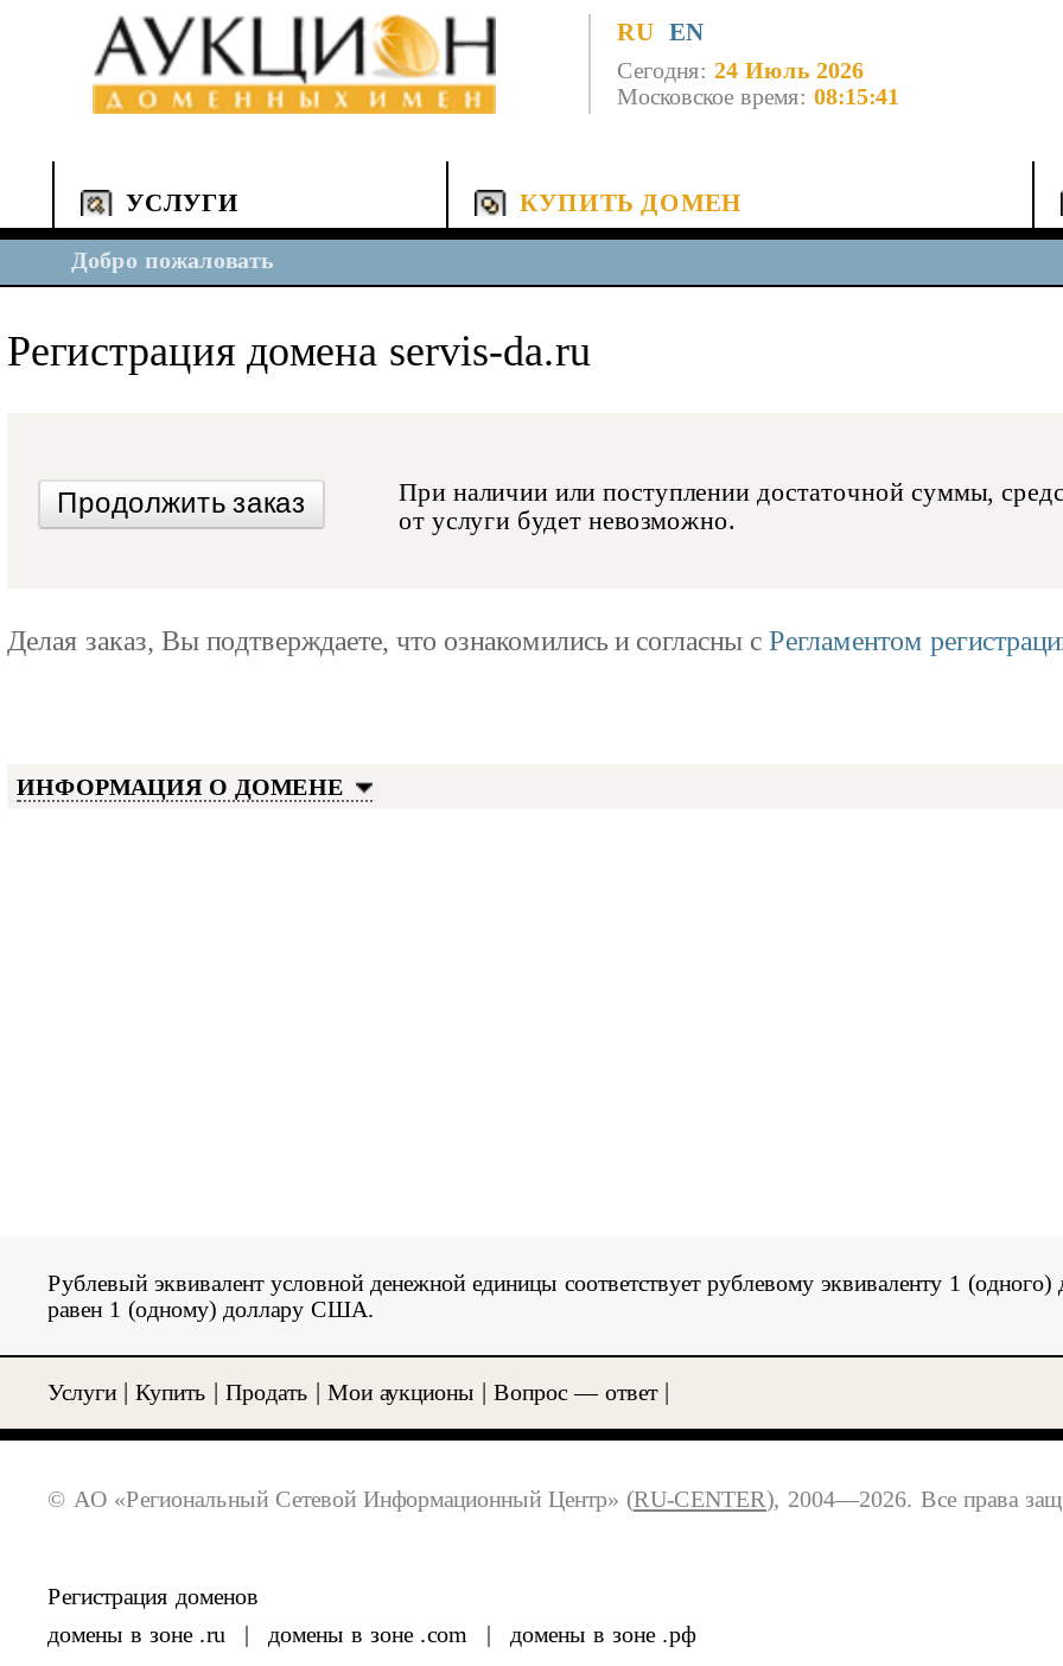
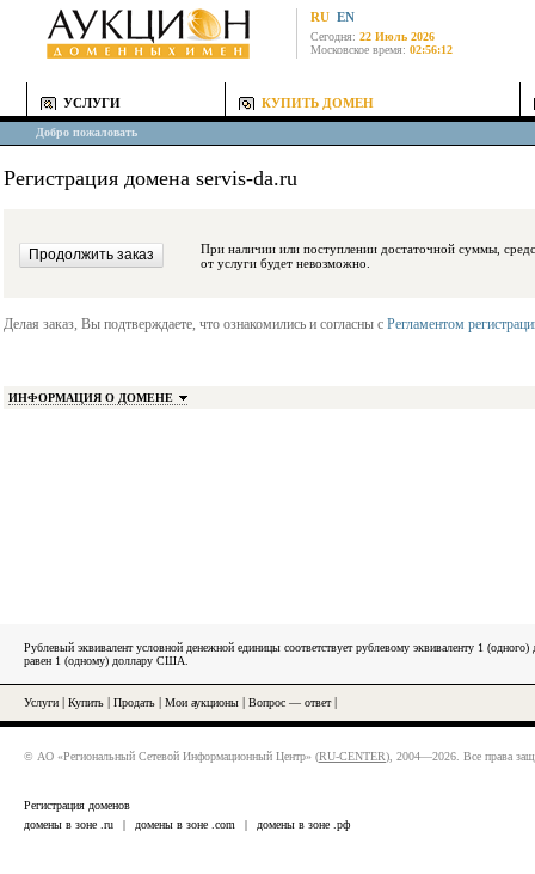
[617,57,864,83] Сегодня: 24 Июль 2026 -> [310,30,435,43] Сегодня: 22 Июль 2026
[617,83,899,109] Московское время: 08:15:41 -> [310,43,453,56] Московское время: 02:56:12

